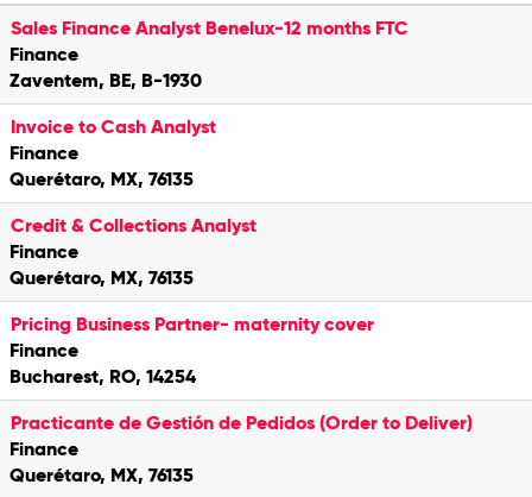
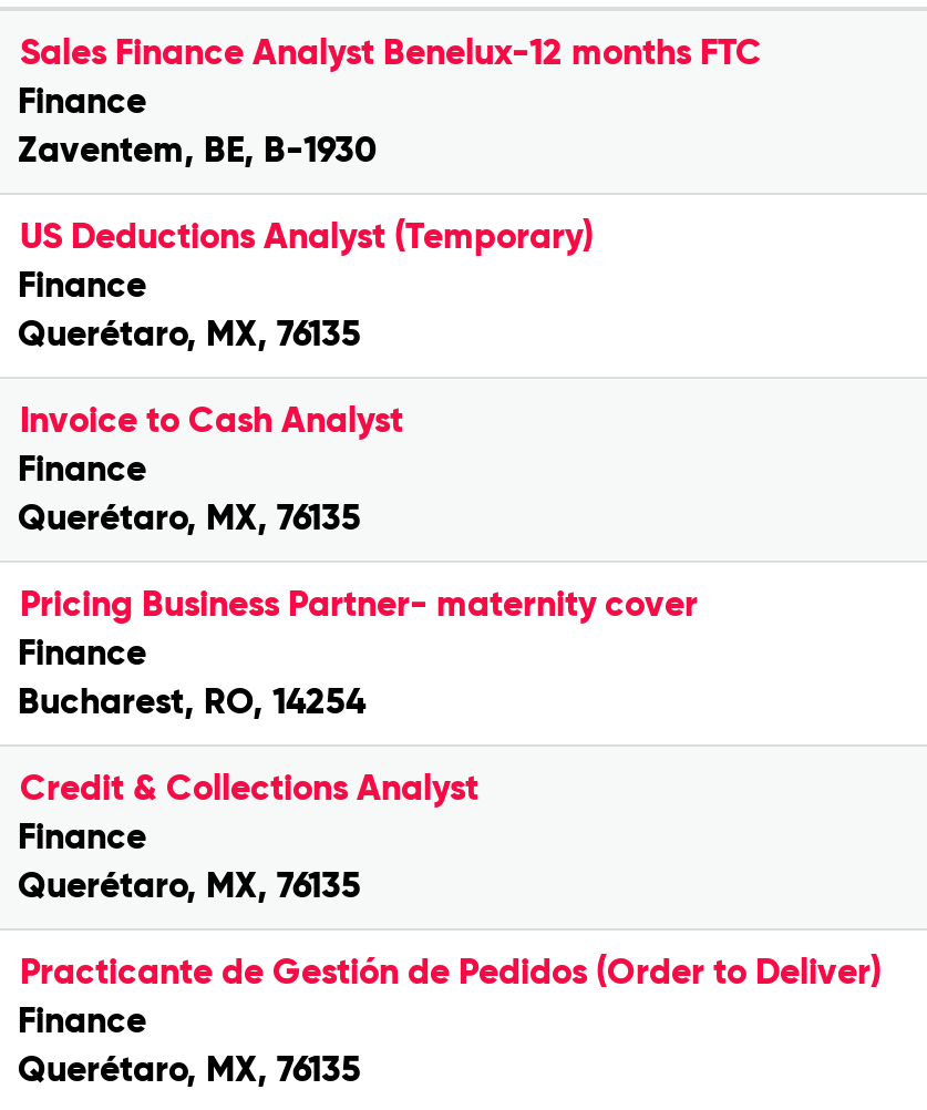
none -> [20,215,594,257] US Deductions Analyst (Temporary)
moved [11,115,216,138] -> [20,399,403,441]: Invoice to Cash Analyst
moved [11,214,256,237] -> [20,767,478,809]: Credit & Collections Analyst
none -> [18,815,361,906] Finance | Querétaro, MX, 76135

